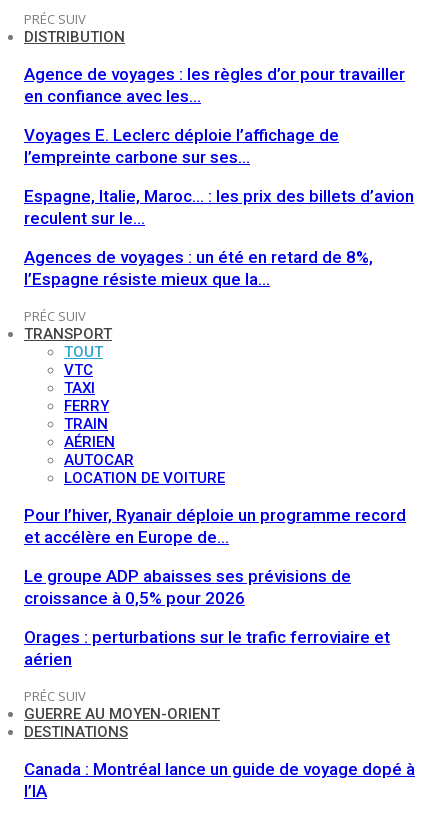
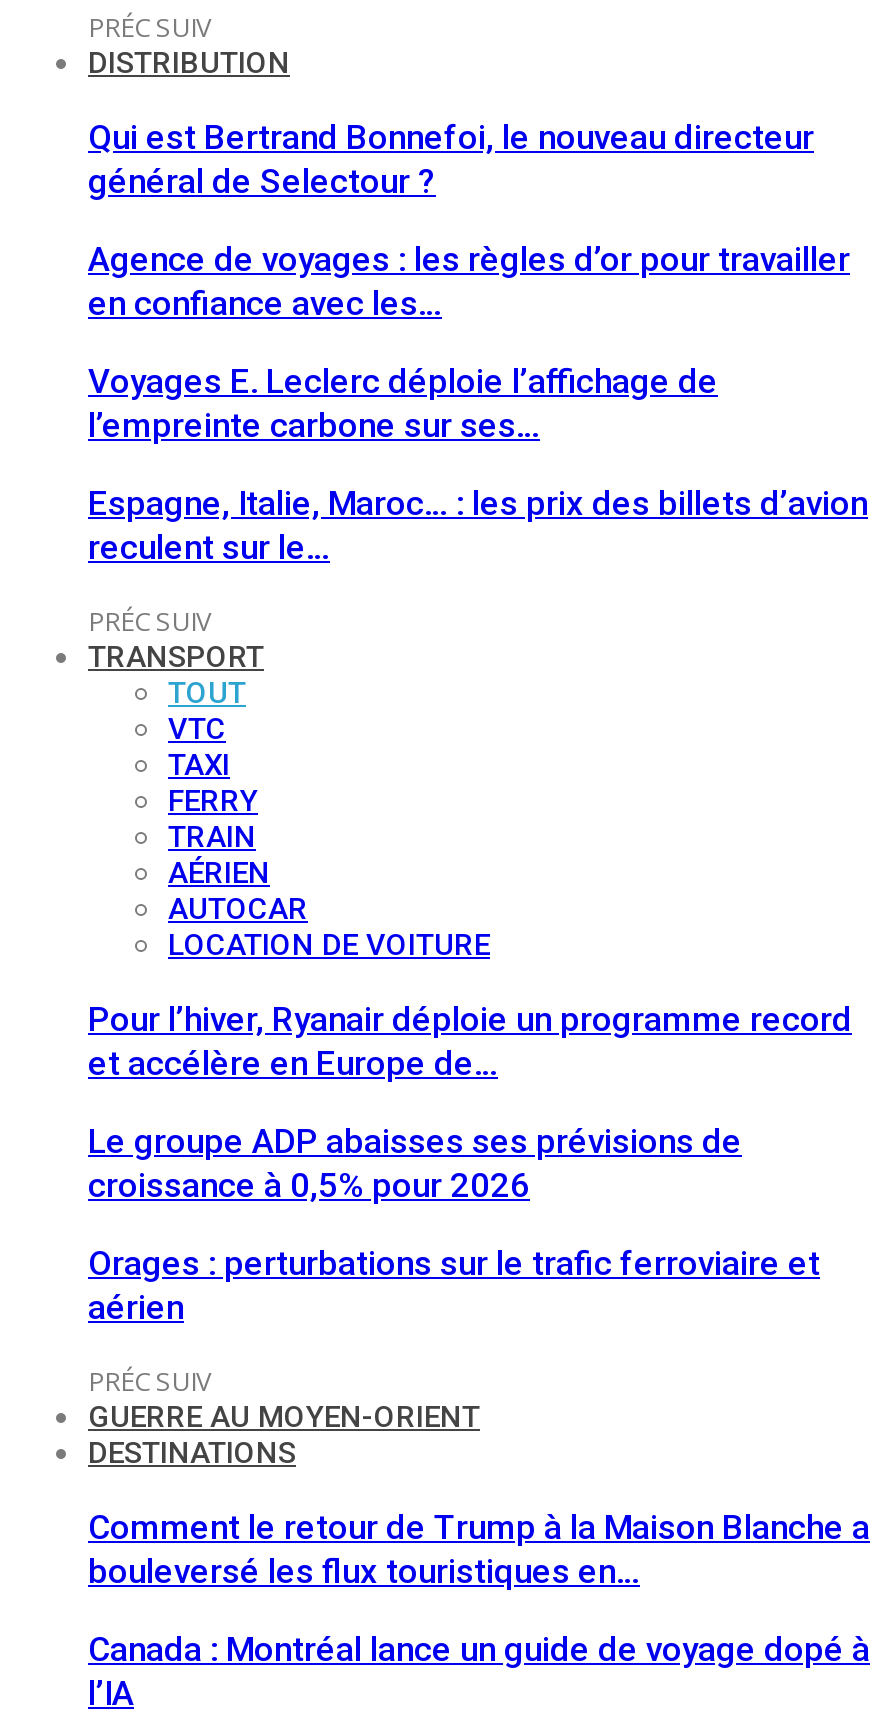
none -> [88,117,814,201] Qui est Bertrand Bonnefoi, le nouveau directeur | général de Selectour ?
[24,247,373,289] Agences de voyages : un été en retard de 8%, | l’Espagne résiste mieux que la… -> none
none -> [88,1507,870,1591] Comment le retour de Trump à la Maison Blanche a | bouleversé les flux touristiques en…

